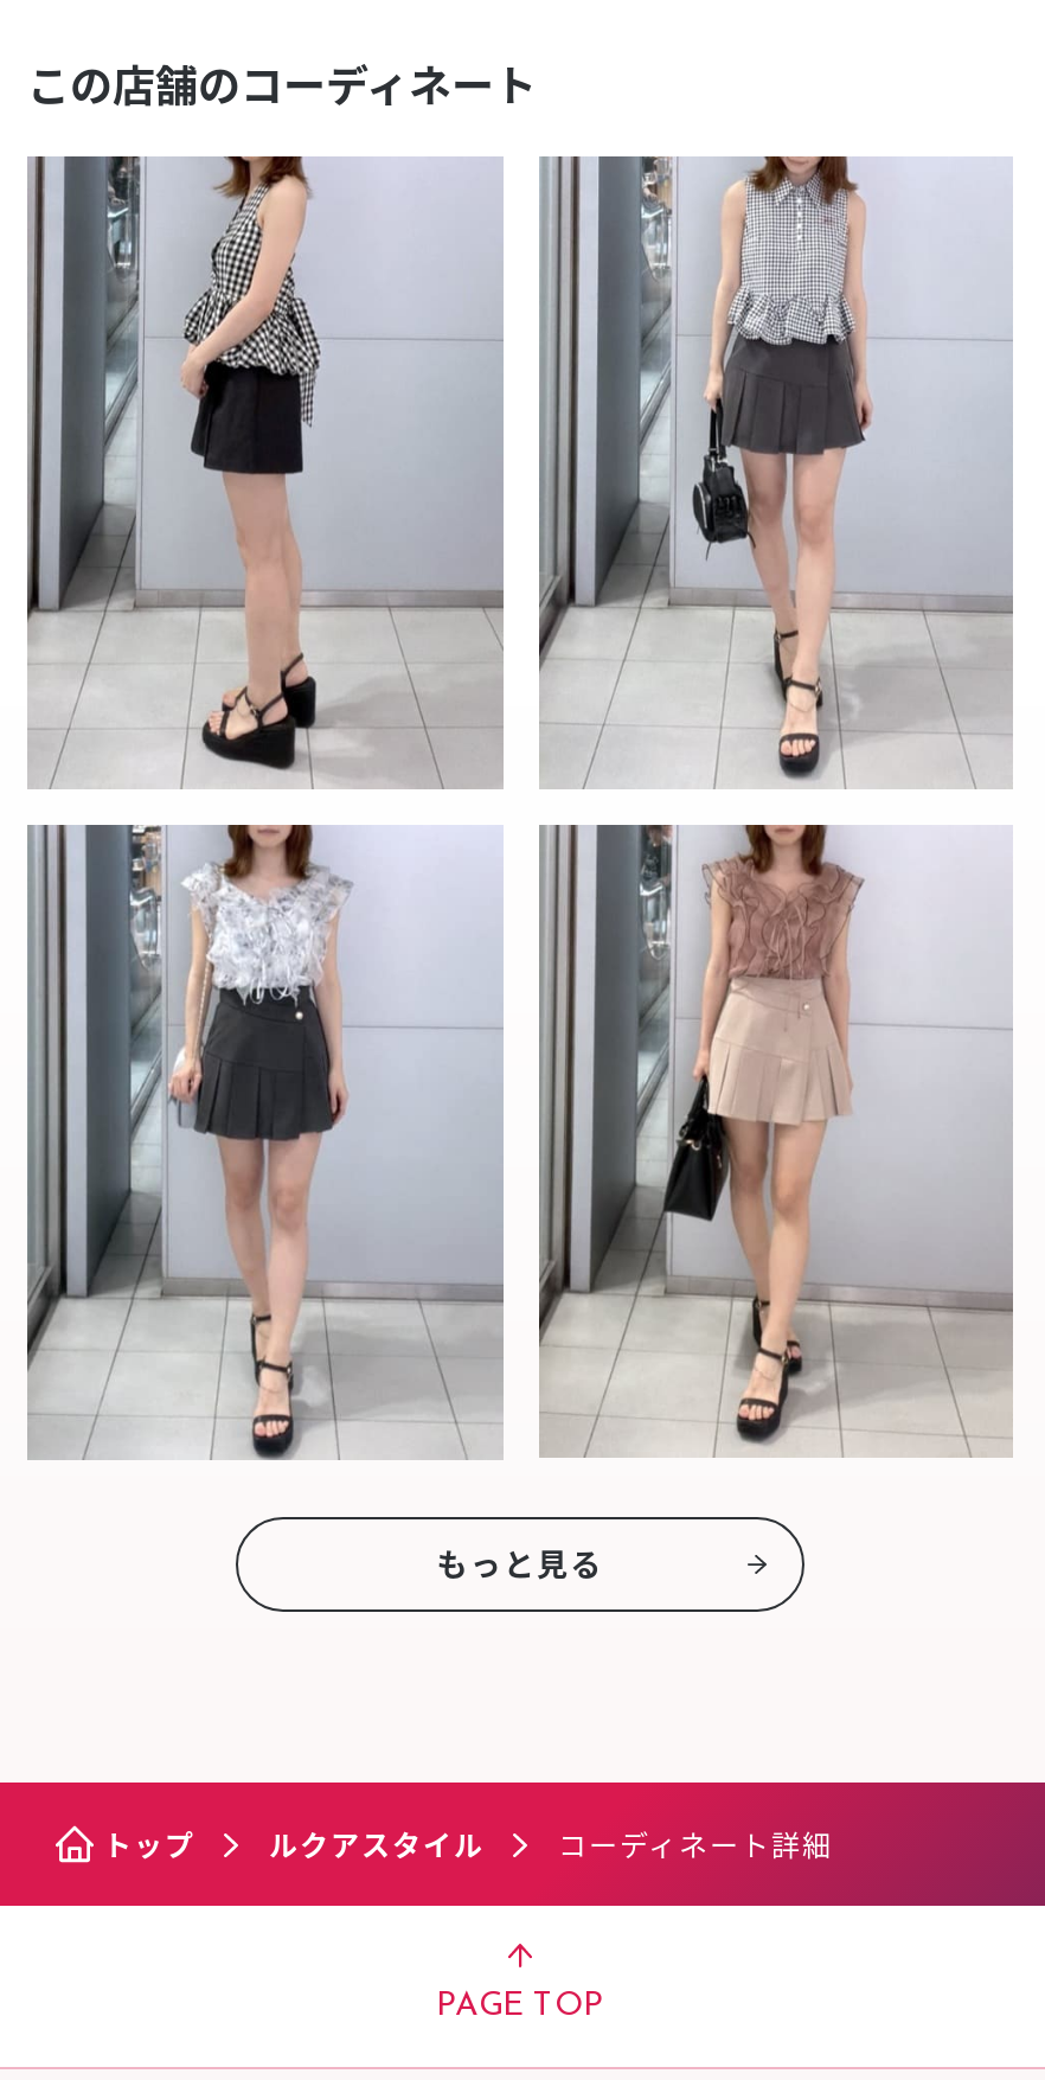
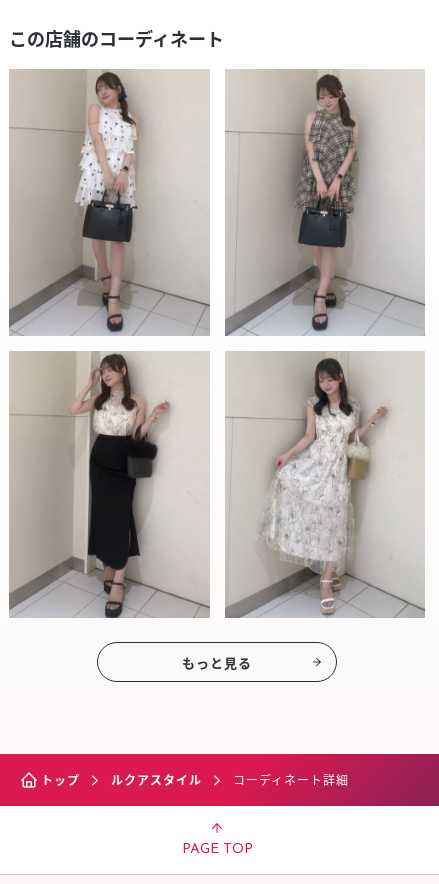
[27,156,504,782] [image] -> [9,69,209,335] [image]
[539,156,1013,785] [image] -> [225,69,424,336] [image]
[27,825,504,1453] [image] -> [9,351,210,617] [image]
[539,825,1013,1455] [image] -> [226,352,425,618] [image]

